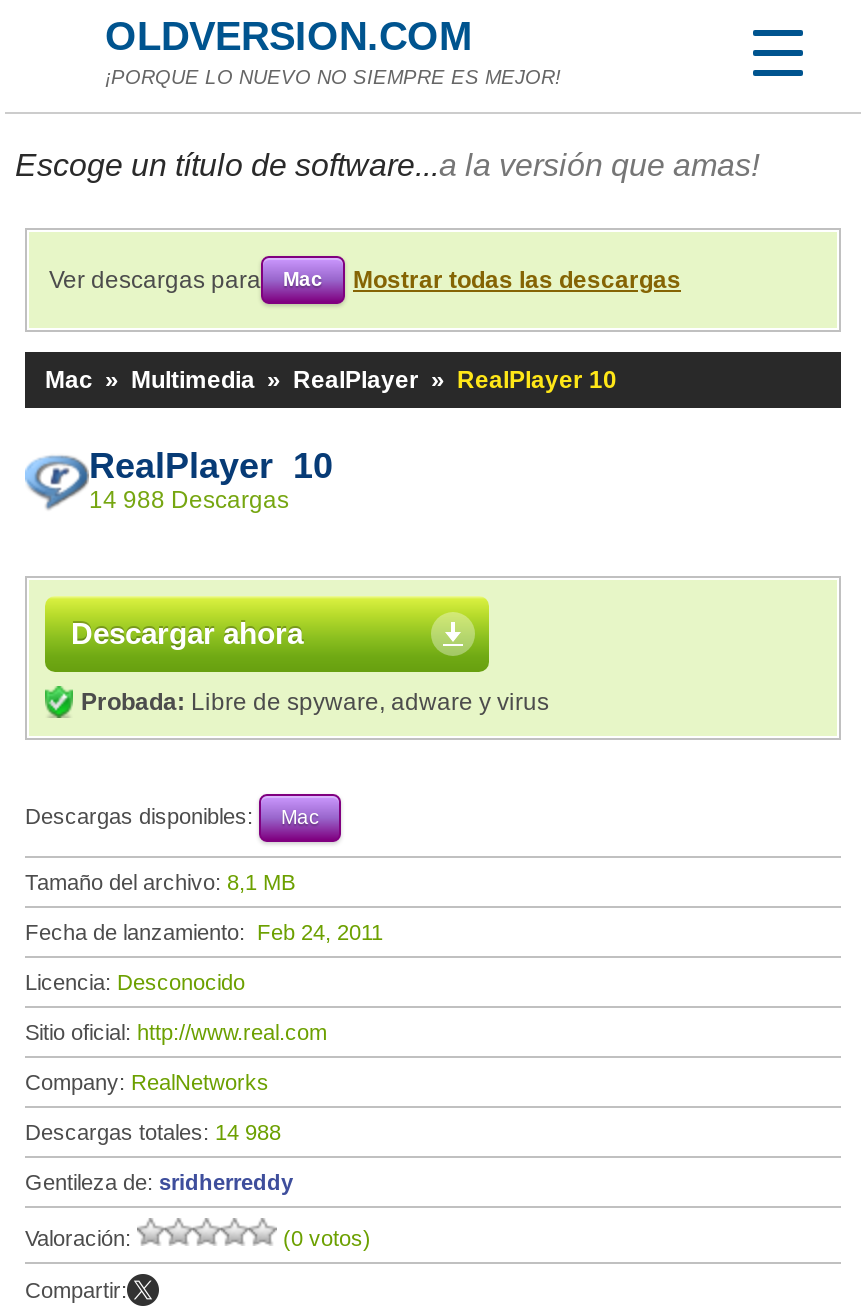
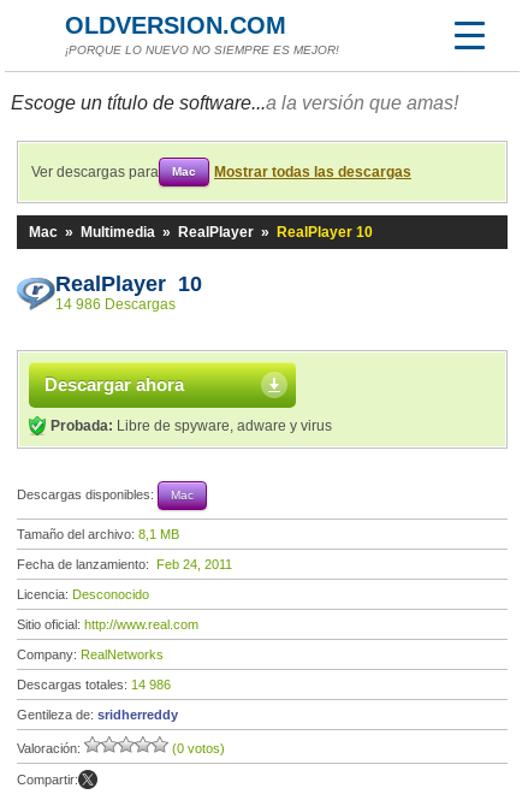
[89,486,289,514] 14 988 Descargas -> [55,296,176,313] 14 986 Descargas
[25,1120,281,1144] Descargas totales: 14 988 -> [17,677,171,692] Descargas totales: 14 986

